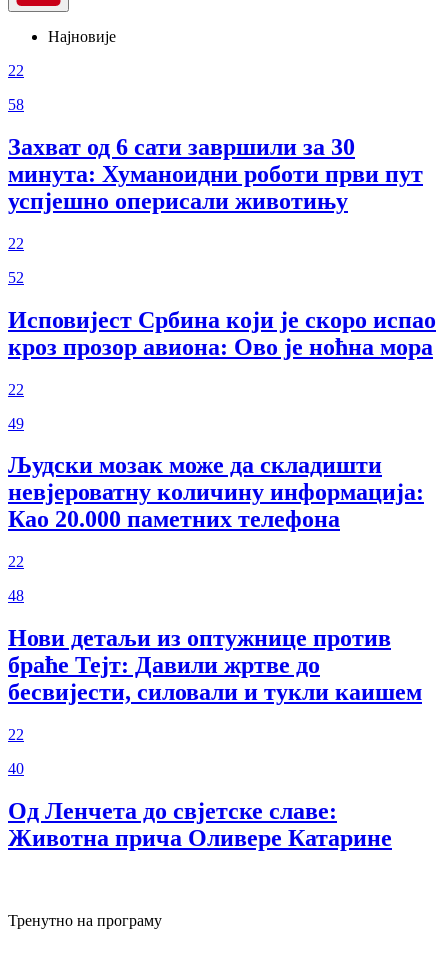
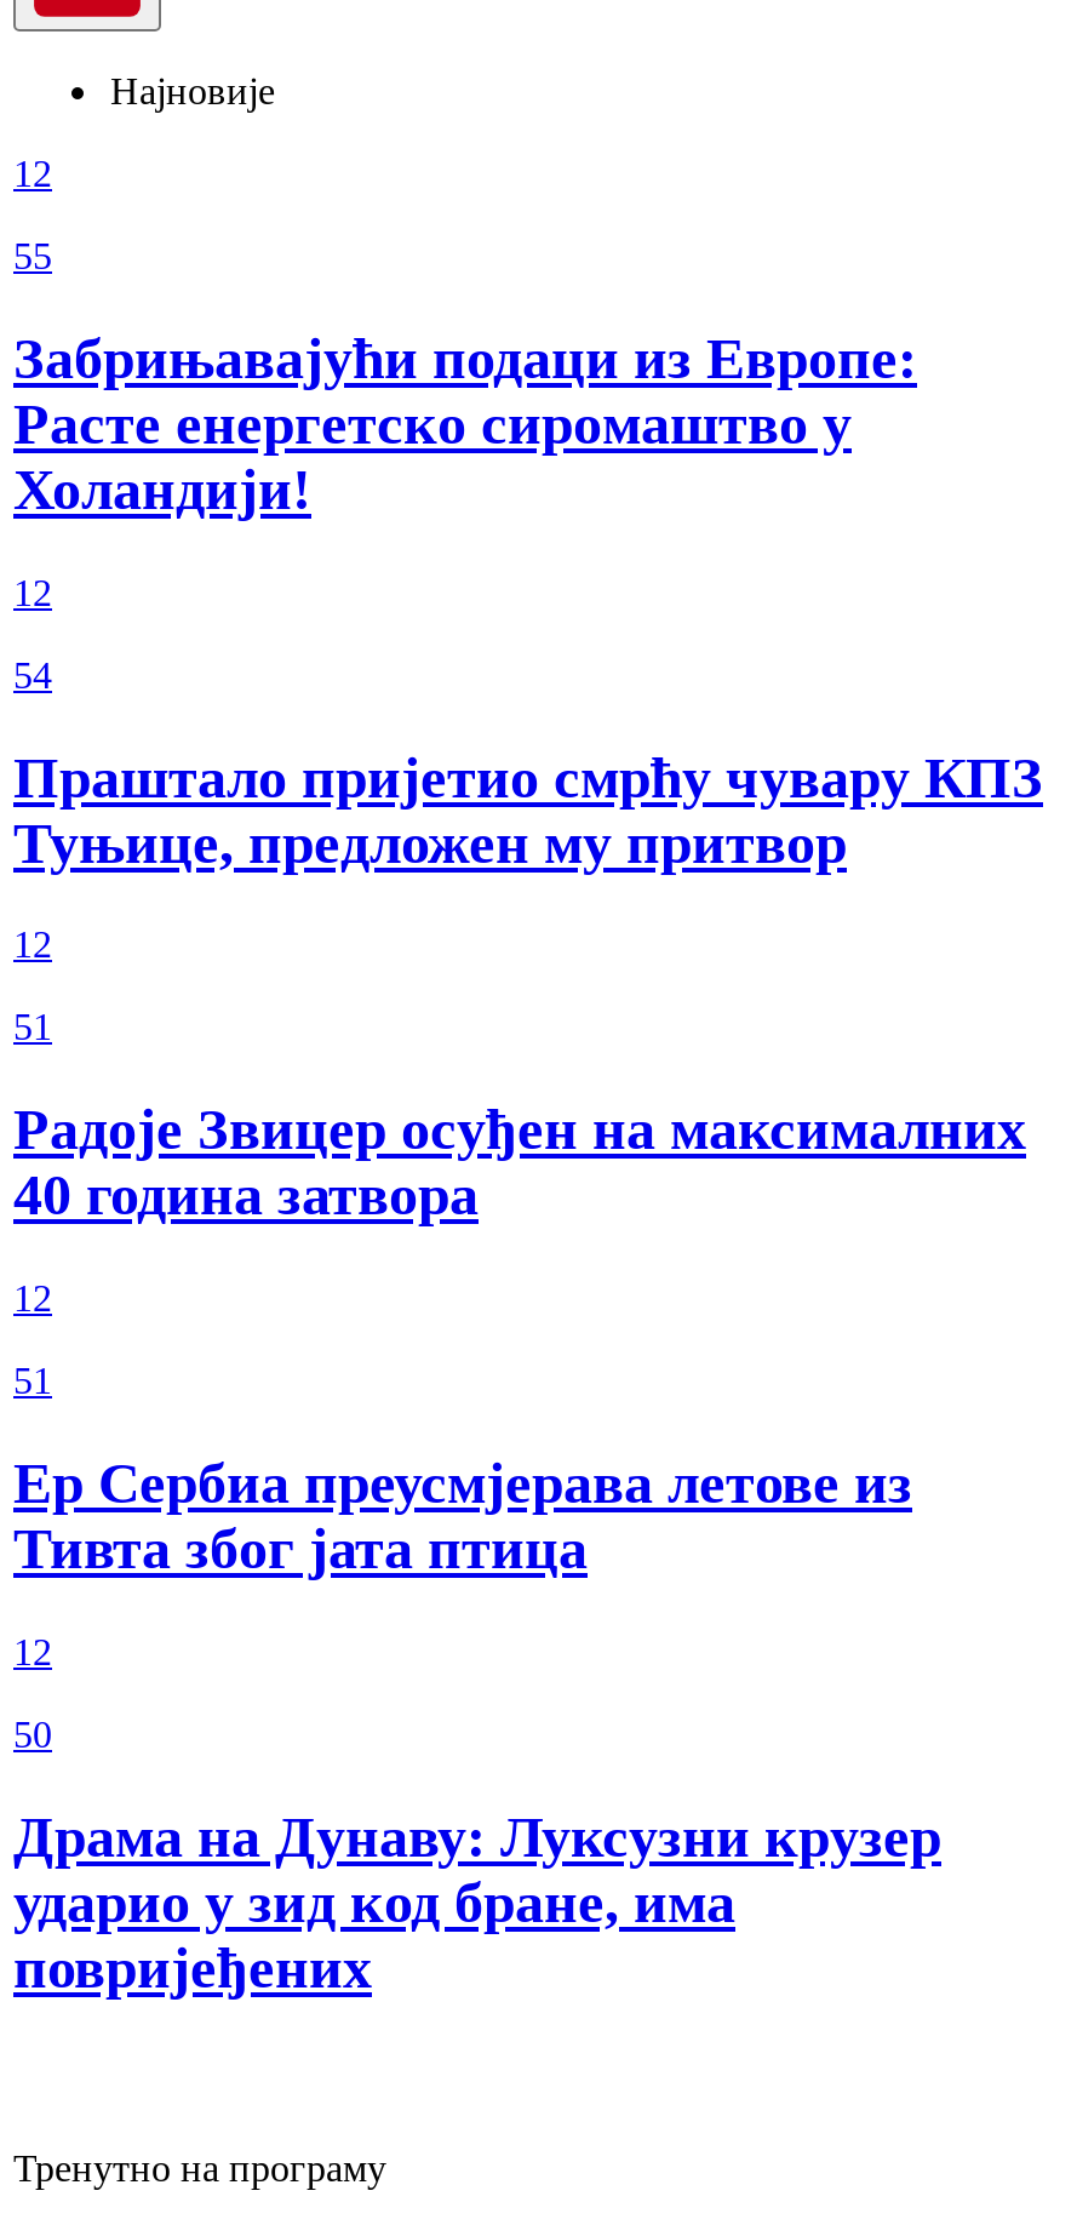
[8,62,24,79] 22 -> [13,152,52,194] 12
[8,96,24,113] 58 -> [13,235,52,276] 55
[8,134,423,214] Захват од 6 сати завршили за 30 | минута: Хуманоидни роботи први пут | успјешно оперисали животињу -> [13,327,917,521] Забрињавајући подаци из Европе: | Расте енергетско сиромаштво у | Холандији!
[8,235,24,252] 22 -> [13,571,52,612] 12
[8,269,24,286] 52 -> [13,654,52,695] 54
[8,307,436,360] Исповијест Србина који је скоро испао | кроз прозор авиона: Ово је ноћна мора -> [13,746,1043,874] Праштало пријетио смрћу чувару КПЗ | Туњице, предложен му притвор
[8,380,24,397] 22 -> [13,925,52,966] 12
[8,414,24,431] 49 -> [13,1007,52,1048] 51
[8,452,424,532] Људски мозак може да складишти | невјероватну количину информација: | Као 20.000 паметних телефона -> [13,1099,1026,1227] Радоје Звицер осуђен на максималних | 40 година затвора
[8,553,24,570] 22 -> [13,1278,52,1319] 12
[8,587,24,604] 48 -> [13,1360,52,1402] 51
[8,625,422,705] Нови детаљи из оптужнице против | браће Тејт: Давили жртве до | бесвијести, силовали и тукли каишем -> [13,1452,912,1581] Ер Сербиа преусмјерава летове из | Тивта због јата птица
[8,726,24,743] 22 -> [13,1631,52,1673] 12
[8,760,24,777] 40 -> [13,1714,52,1755] 50
[8,798,392,851] Од Ленчета до свјетске славе: | Животна прича Оливере Катарине -> [13,1806,941,2000] Драма на Дунаву: Луксузни крузер | ударио у зид код бране, има | повријеђених

